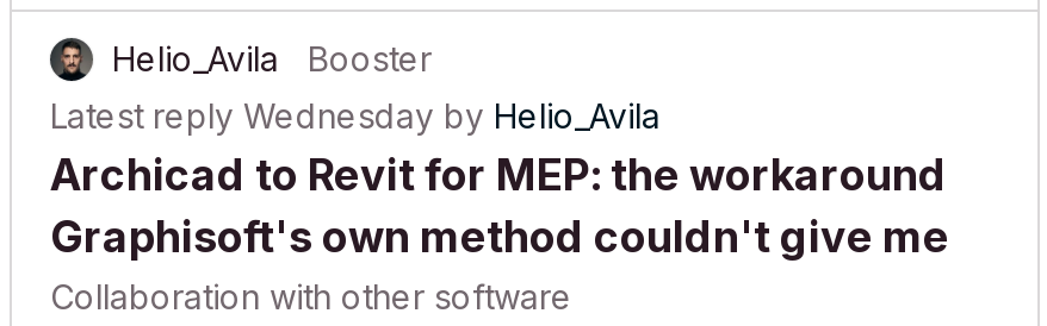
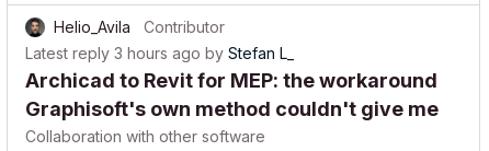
[50,38,661,135] Booster | Latest reply Wednesday by Helio_Avila -> [25,17,294,62] Contributor | Latest reply 3 hours ago by Stefan L_

